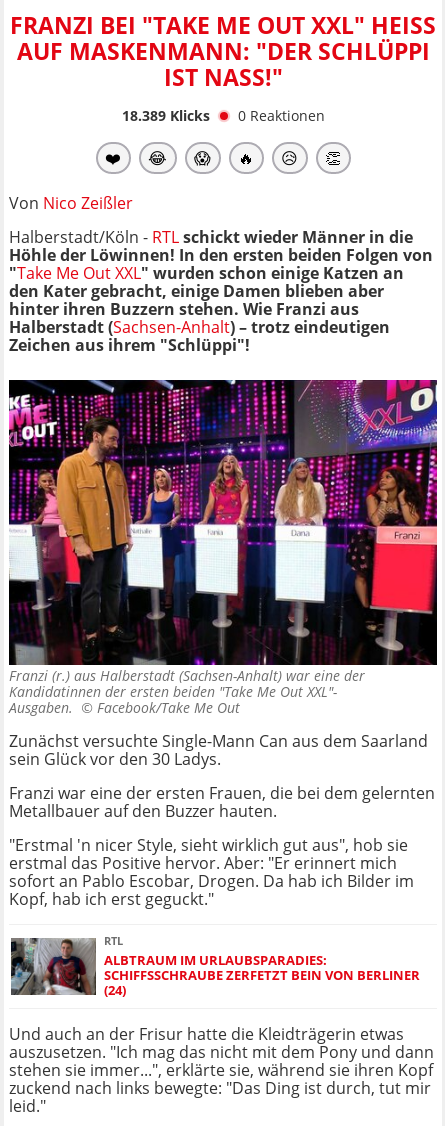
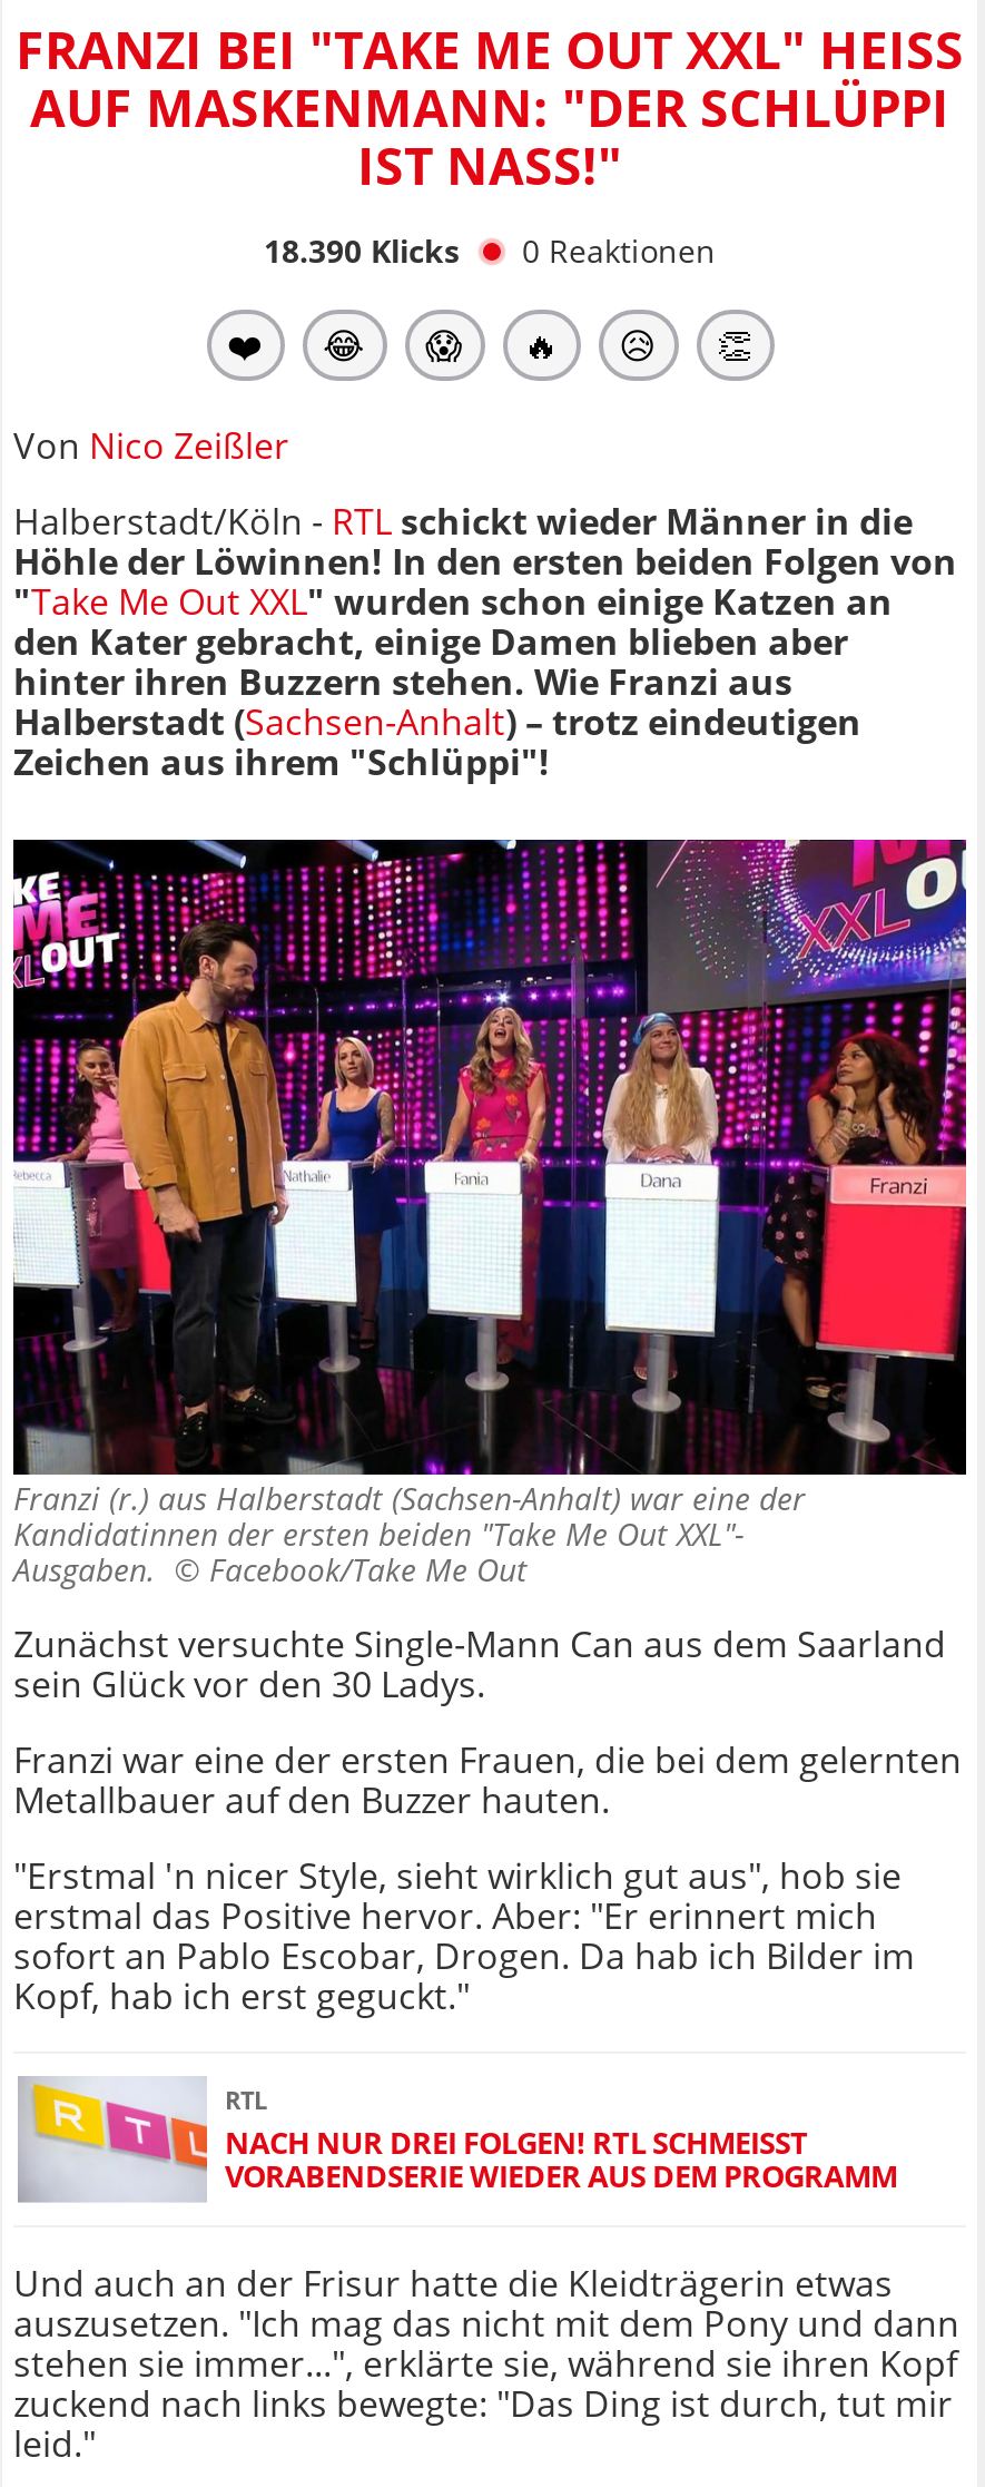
[121,106,324,125] 18.389 Klicks 0 Reaktionen -> [264,229,716,271] 18.390 Klicks 0 Reaktionen
[11,936,420,999] [image] | ALBTRAUM IM URLAUBSPARADIES: | SCHIFFSSCHRAUBE ZERFETZT BEIN VON BERLINER | (24) -> [20,2076,870,2203] [image] | NACH NUR DREI FOLGEN! RTL SCHMEISST V | ORABENDSERIE WIEDER AUS DEM PROGRAMM

